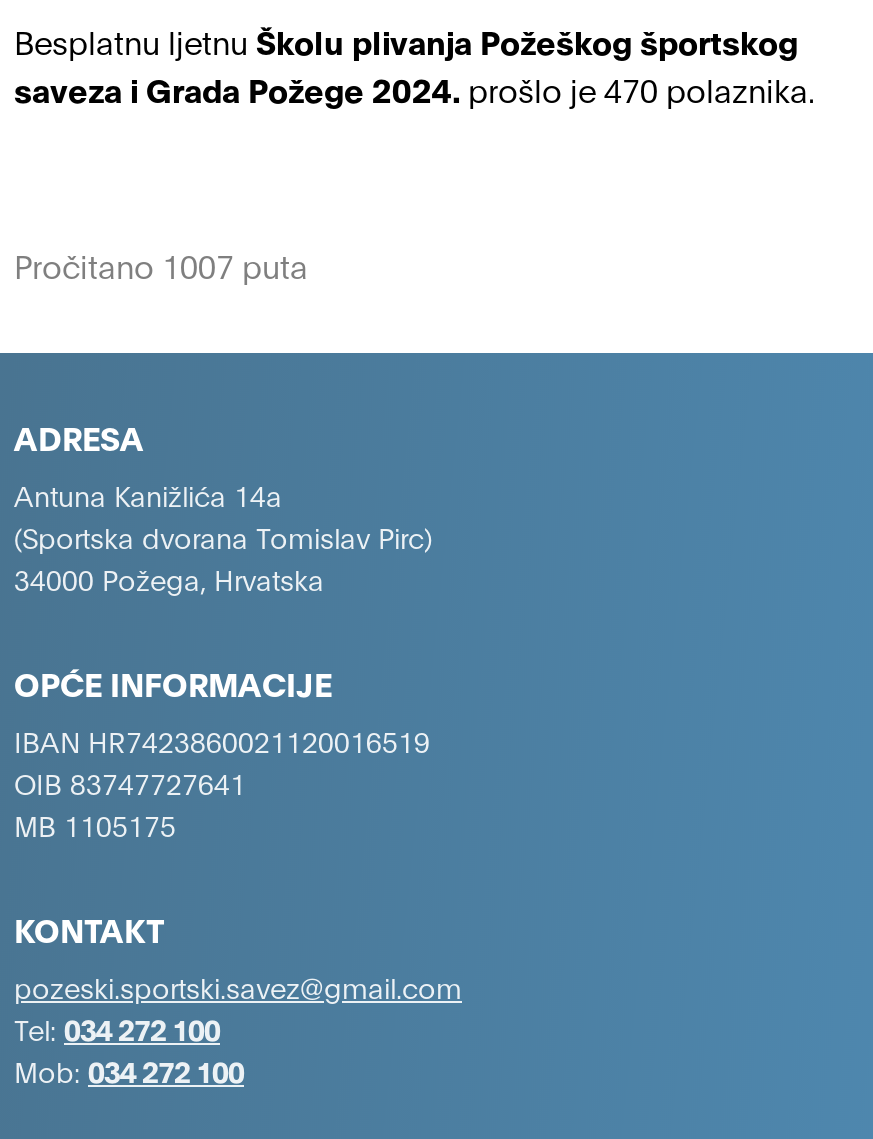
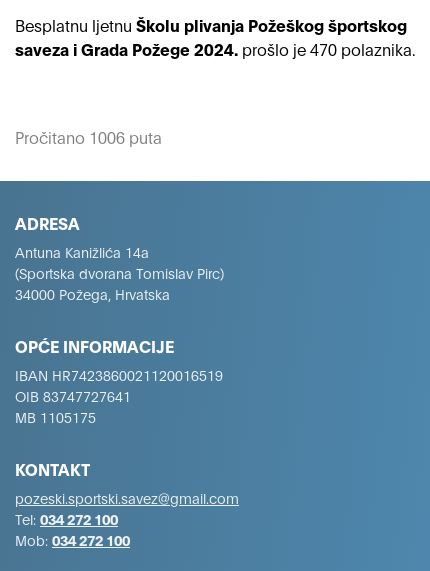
[14,243,308,285] Pročitano 1007 puta -> [15,126,162,147] Pročitano 1006 puta

